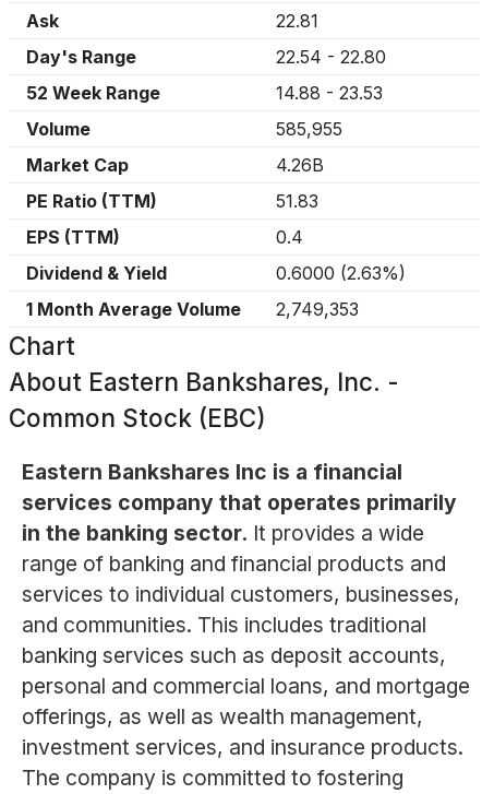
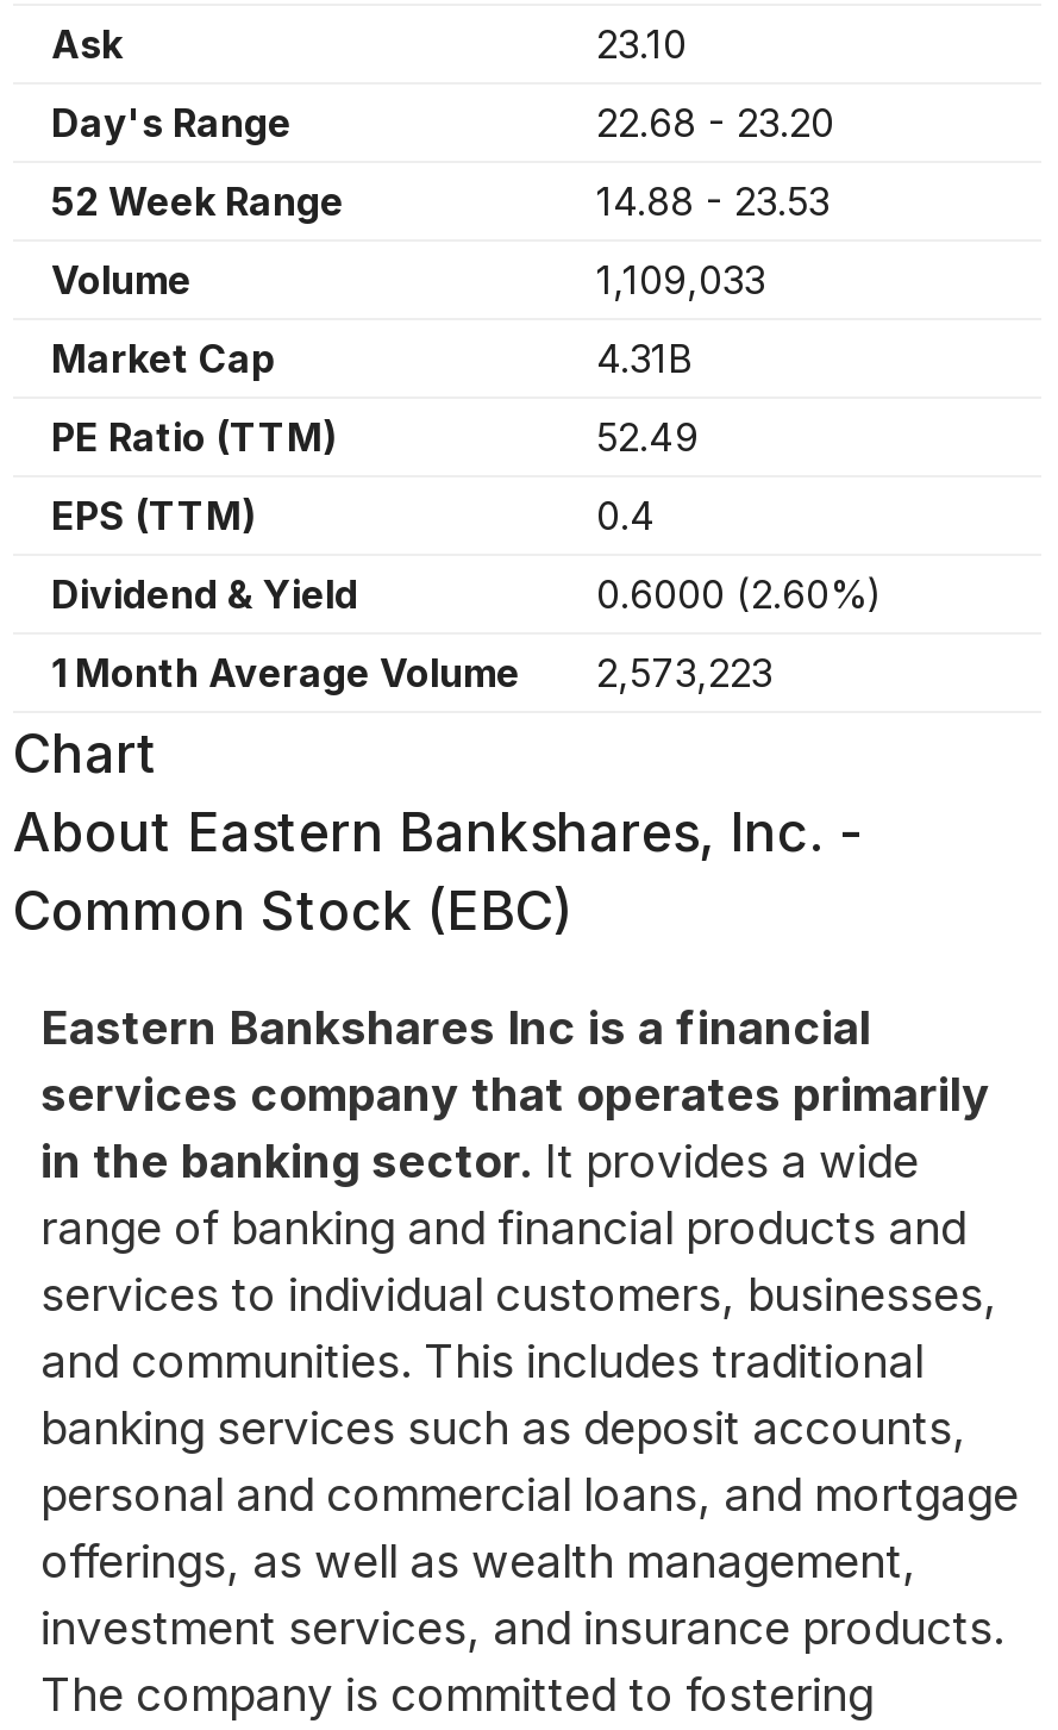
[276,10,318,32] 22.81 -> [596,20,687,68] 23.10
[276,46,386,68] 22.54 - 22.80 -> [596,99,834,146] 22.68 - 23.20
[276,118,342,140] 585,955 -> [596,256,765,304] 1,109,033
[276,154,324,176] 4.26B -> [596,335,694,382] 4.31B
[276,190,318,212] 51.83 -> [596,413,699,461] 52.49
[276,262,406,284] 0.6000 (2.63%) -> [596,570,882,618] 0.6000 (2.60%)
[26,298,359,320] 1 Month Average Volume 2,749,353 -> [51,649,772,697] 1 Month Average Volume 2,573,223

